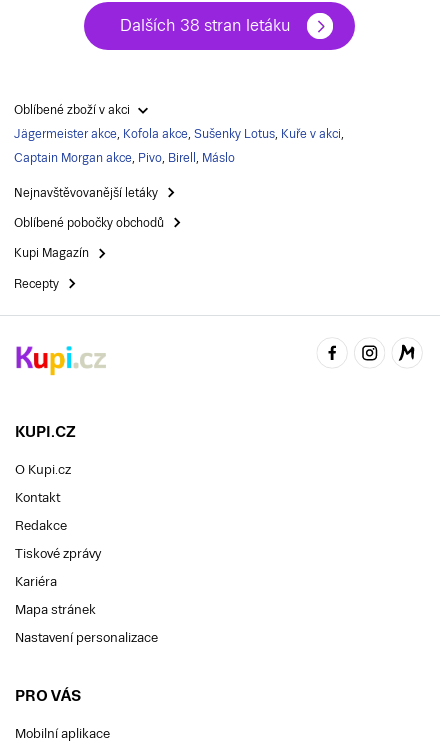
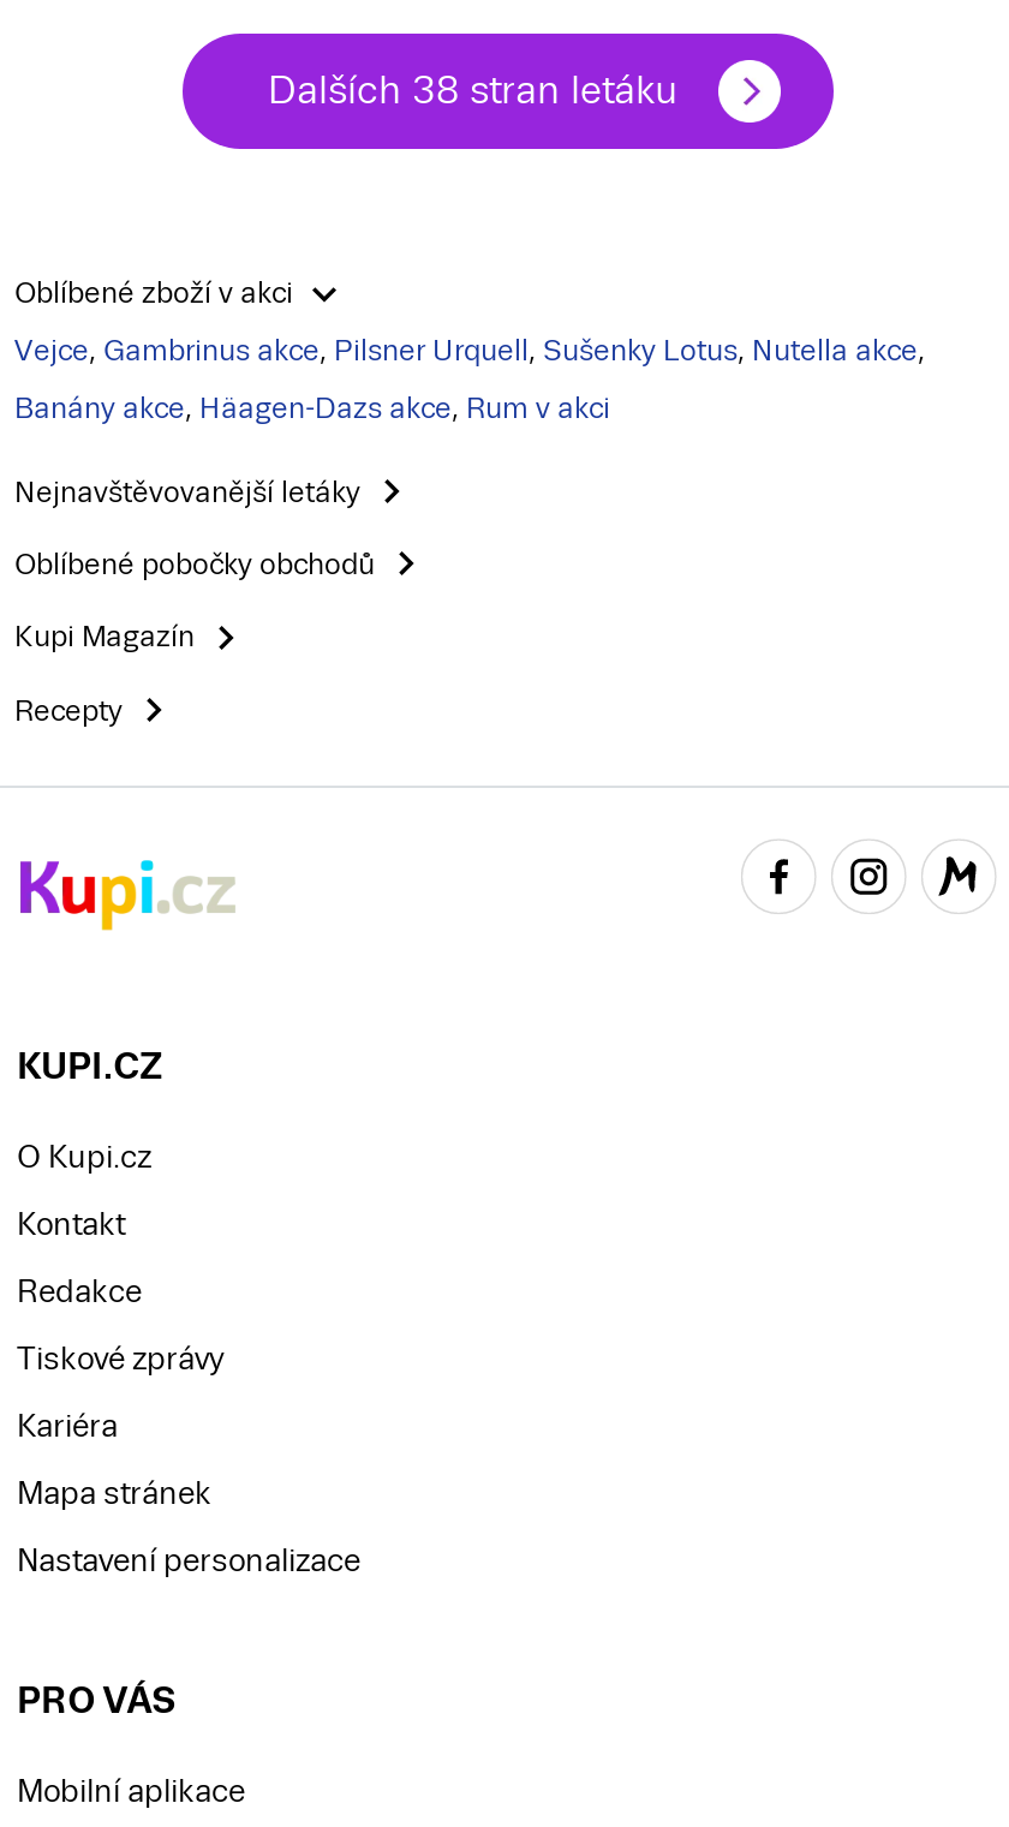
[14,126,344,140] Jägermeister akce, Kofola akce, Sušenky Lotus, Kuře v akci, -> [14,333,925,366] Vejce, Gambrinus akce, Pilsner Urquell, Sušenky Lotus, Nutella akce,
[14,150,235,164] Captain Morgan akce, Pivo, Birell, Máslo -> [14,390,610,424] Banány akce, Häagen-Dazs akce, Rum v akci

